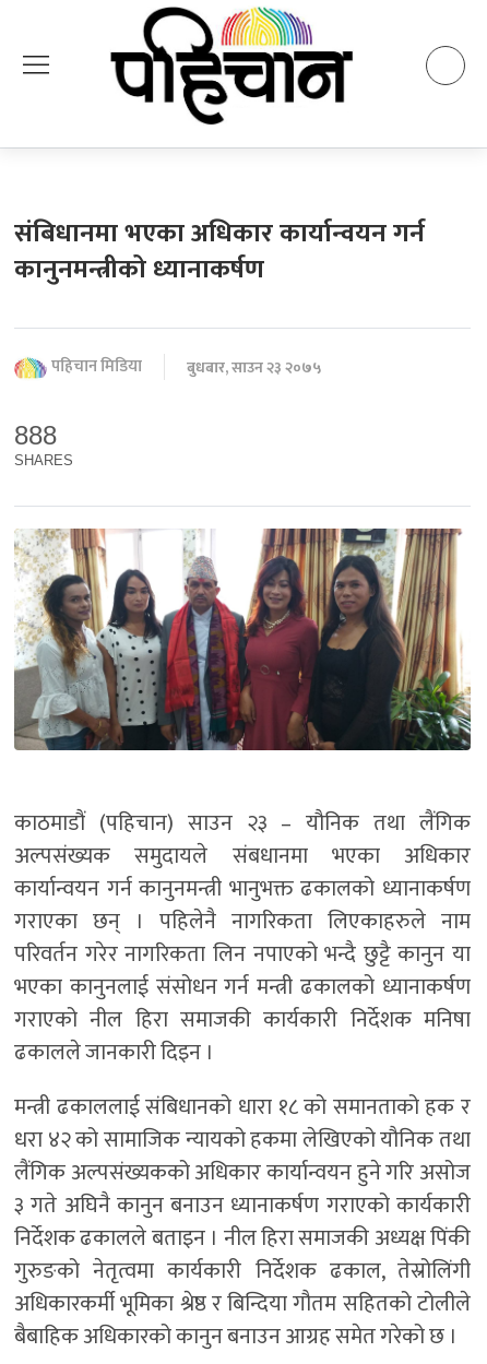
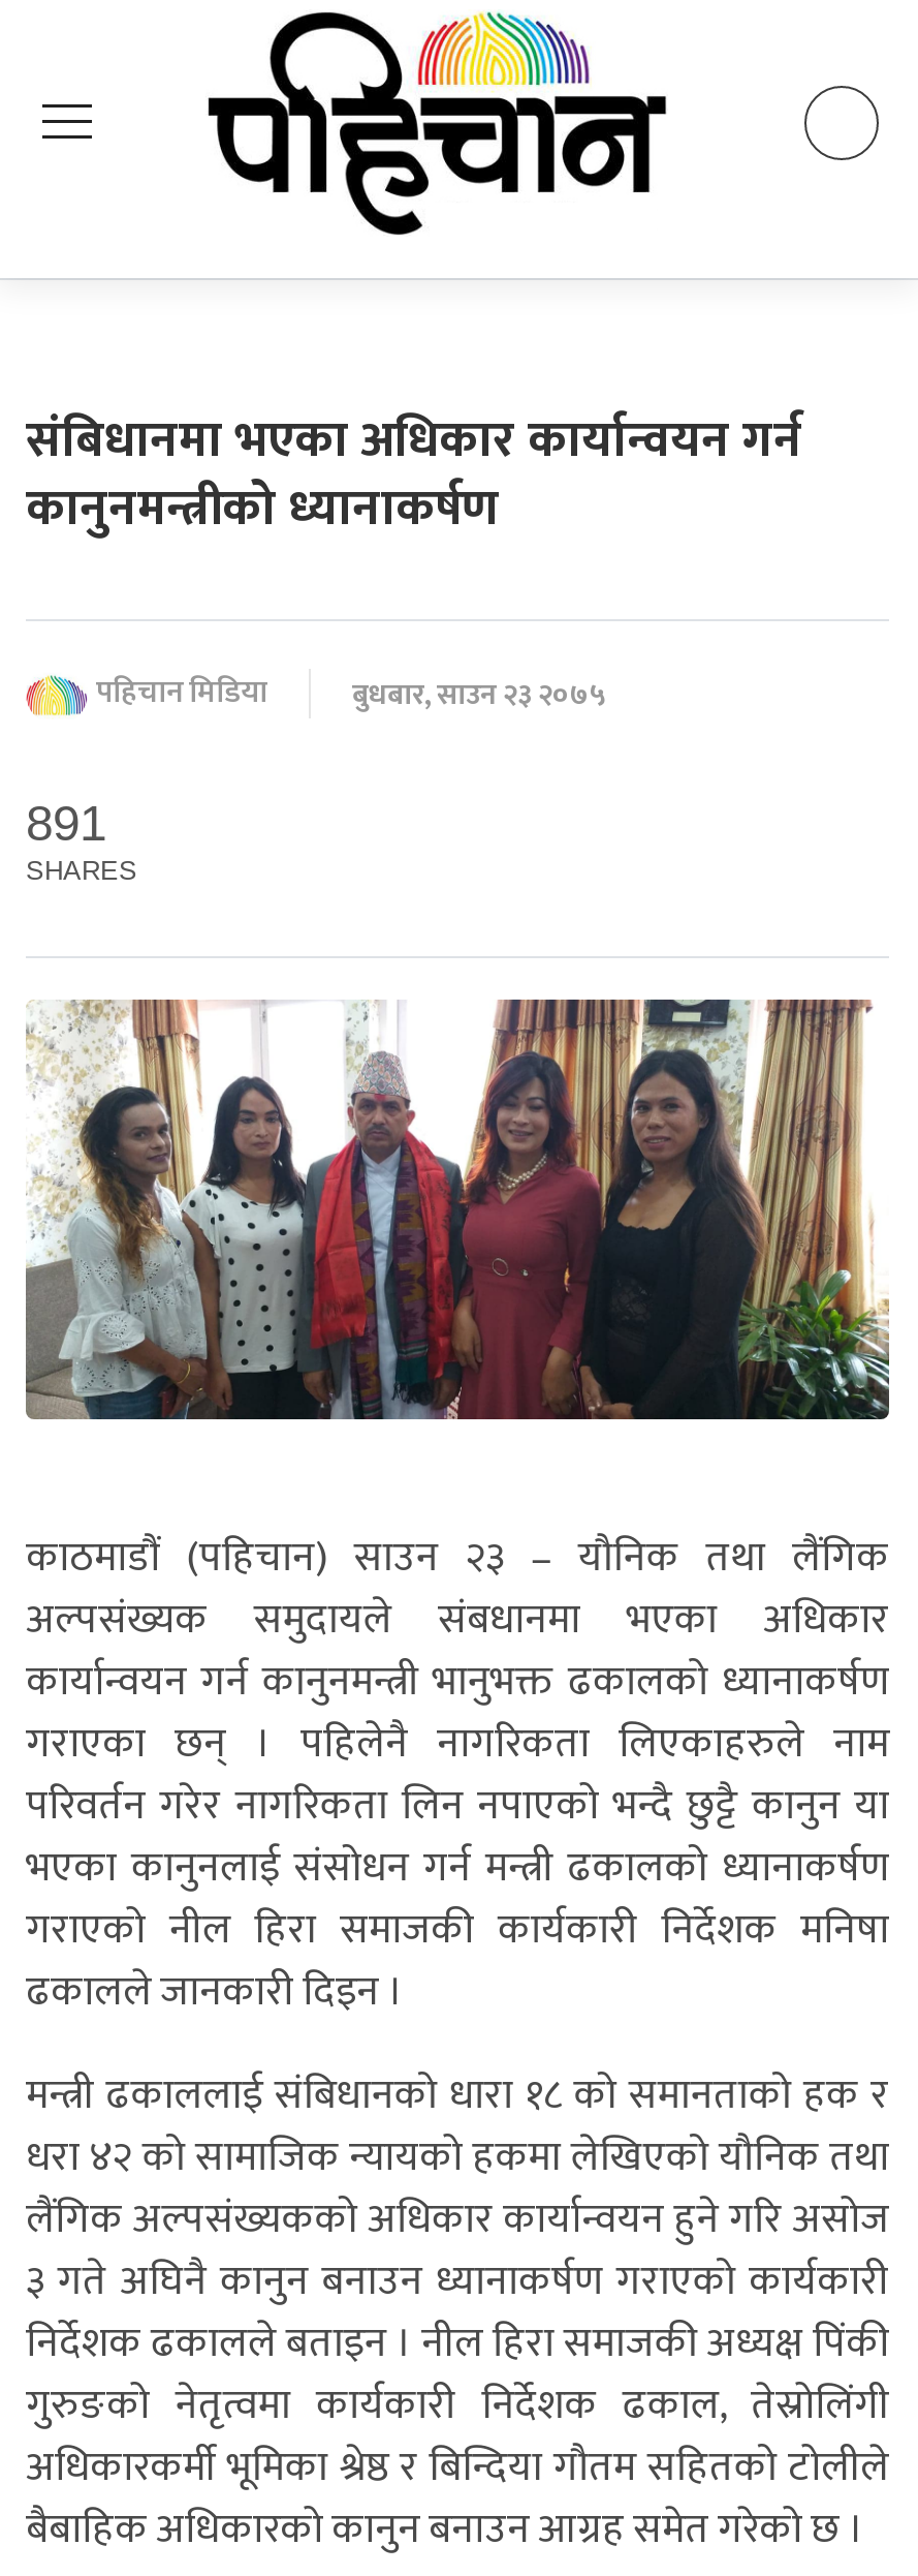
[14,421,57,450] 888 -> [26,795,106,851] 891

